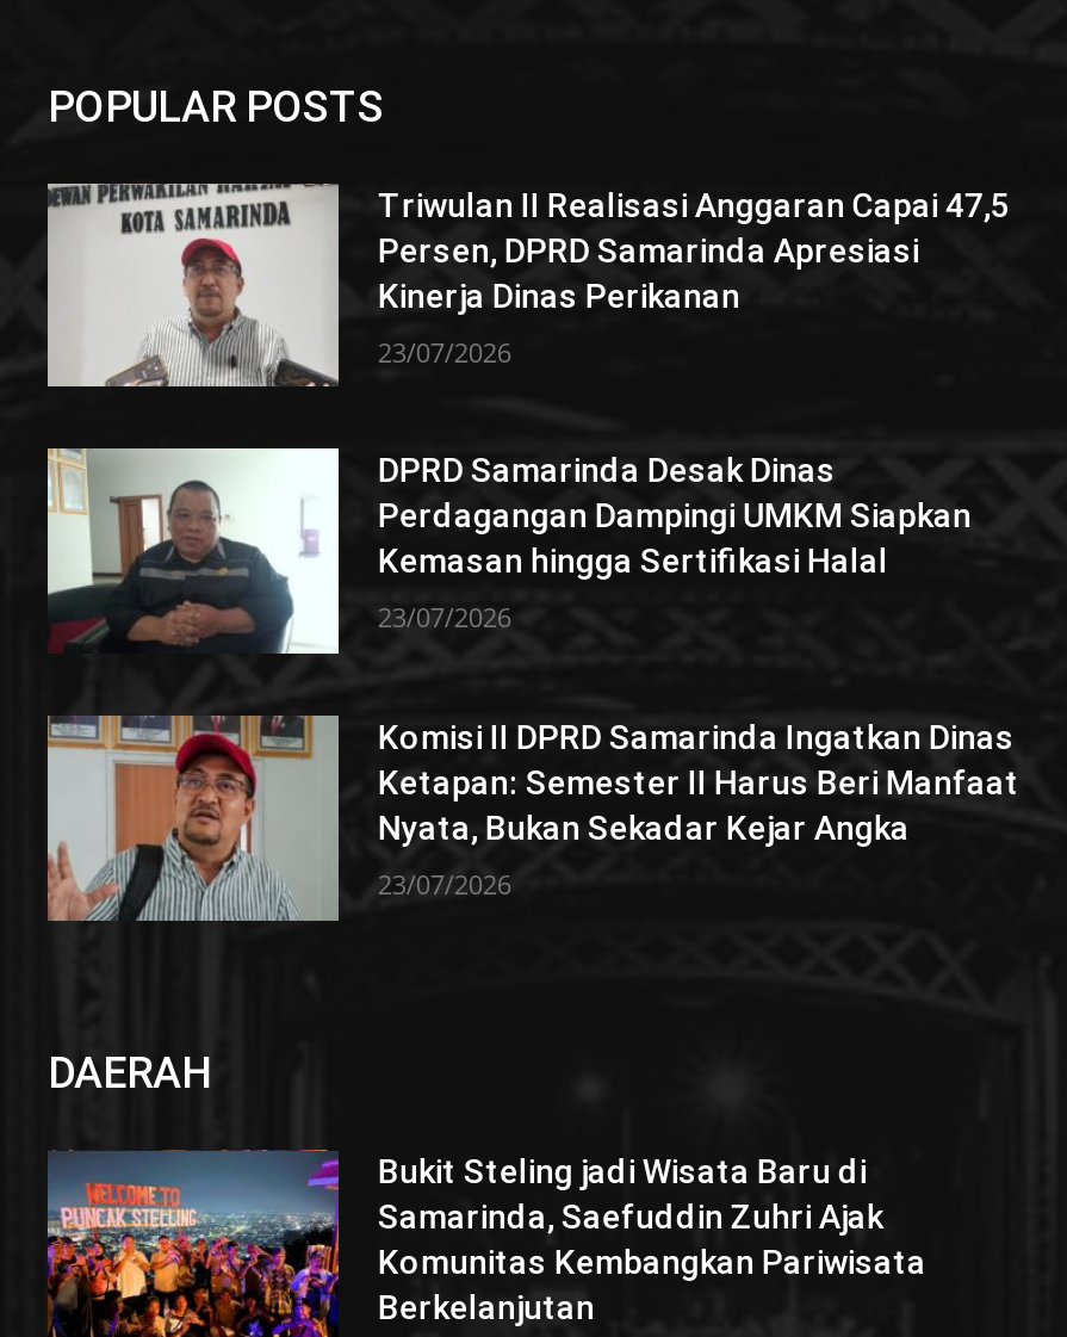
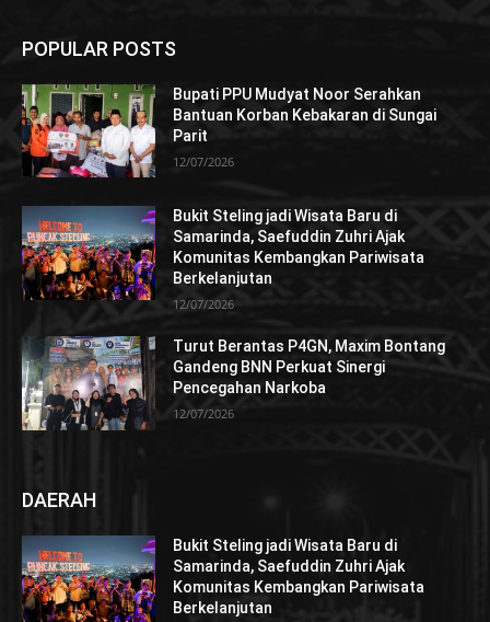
[45,184,1010,389] [image] | Triwulan II Realisasi Anggaran Capai 47,5 | Persen, DPRD Samarinda Apresiasi | Kinerja Dinas Perikanan -> [21,84,437,178] [image] | Bupati PPU Mudyat Noor Serahkan | Bantuan Korban Kebakaran di Sungai | Parit
[378,333,511,369] 23/07/2026 -> [173,153,234,170] 12/07/2026
[45,446,971,656] [image] | DPRD Samarinda Desak Dinas | Perdagangan Dampingi UMKM Siapkan | Kemasan hingga Sertifikasi Halal -> [21,206,425,301] [image] | Bukit Steling jadi Wisata Baru di | Samarinda, Saefuddin Zuhri Ajak | Komunitas Kembangkan Pariwisata | Berkelanjutan
[378,600,511,635] 23/07/2026 -> [173,296,234,313] 12/07/2026
[45,713,1019,923] [image] | Komisi II DPRD Samarinda Ingatkan Dinas | Ketapan: Semester II Harus Beri Manfaat | Nyata, Bukan Sekadar Kejar Angka -> [21,336,446,430] [image] | Turut Berantas P4GN, Maxim Bontang | Gandeng BNN Perkuat Sinergi | Pencegahan Narkoba
[378,866,511,902] 23/07/2026 -> [173,406,234,422] 12/07/2026

